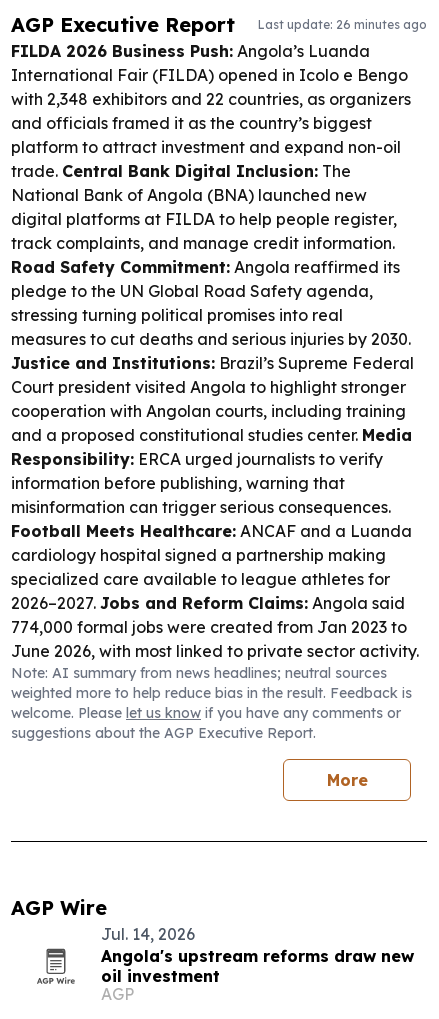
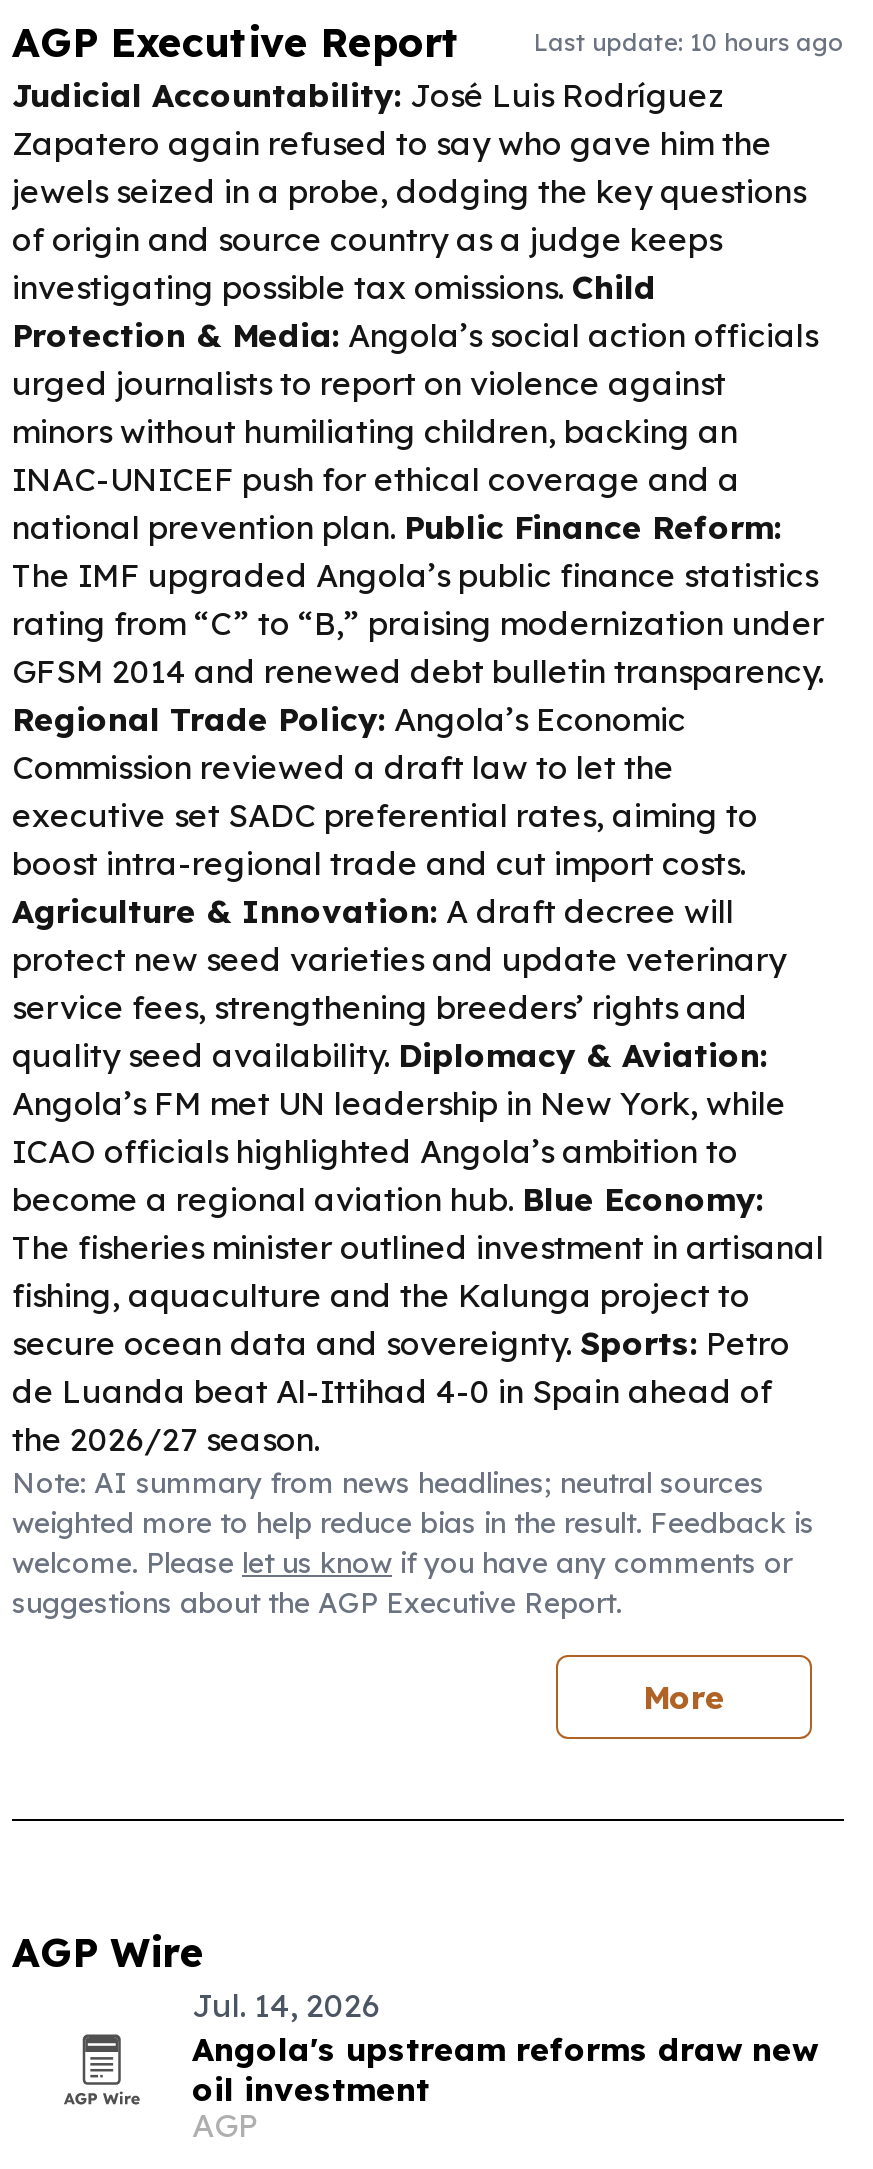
[11,17,427,661] Last update: 26 minutes ago | FILDA 2026 Business Push: Angola’s Luanda | International Fair (FILDA) opened in Icolo e Bengo | with 2,348 exhibitors and 22 countries, as organizers | and officials framed it as the country’s biggest | platform to attract investment and expand non-oil | trade. Central Bank Digital Inclusion: The | National Bank of Angola (BNA) launched new | digital platforms at FILDA to help people register, | track complaints, and manage credit information. | Road Safety Commitment: Angola reaffirmed its | pledge to the UN Global Road Safety agenda, | stressing turning political promises into real | measures to cut deaths and serious injuries by 2030. | Justice and Institutions: Brazil’s Supreme Federal | Court president visited Angola to highlight stronger | cooperation with Angolan courts, including training | and a proposed constitutional studies center. Media | Responsibility: ERCA urged journalists to verify | information before publishing, warning that | misinformation can trigger serious consequences. | Football Meets Healthcare: ANCAF and a Luanda | cardiology hospital signed a partnership making | specialized care available to league athletes for | 2026–2027. Jobs and Reform Claims: Angola said | 774,000 formal jobs were created from Jan 2023 to | June 2026, with most linked to private sector activity. -> [12,27,844,1459] Last update: 10 hours ago | Judicial Accountability: José Luis Rodríguez | Zapatero again refused to say who gave him the | jewels seized in a probe, dodging the key questions | of origin and source country as a judge keeps | investigating possible tax omissions. Child | Protection & Media: Angola’s social action officials | urged journalists to report on violence against | minors without humiliating children, backing an | INAC-UNICEF push for ethical coverage and a | national prevention plan. Public Finance Reform: | The IMF upgraded Angola’s public finance statistics | rating from “C” to “B,” praising modernization under | GFSM 2014 and renewed debt bulletin transparency. | Regional Trade Policy: Angola’s Economic | Commission reviewed a draft law to let the | executive set SADC preferential rates, aiming to | boost intra-regional trade and cut import costs. | Agriculture & Innovation: A draft decree will | protect new seed varieties and update veterinary | service fees, strengthening breeders’ rights and | quality seed availability. Diplomacy & Aviation: | Angola’s FM met UN leadership in New York, while | ICAO officials highlighted Angola’s ambition to | become a regional aviation hub. Blue Economy: | The fisheries minister outlined investment in artisanal | fishing, aquaculture and the Kalunga project to | secure ocean data and sovereignty. Sports: Petro | de Luanda beat Al-Ittihad 4-0 in Spain ahead of | the 2026/27 season.

